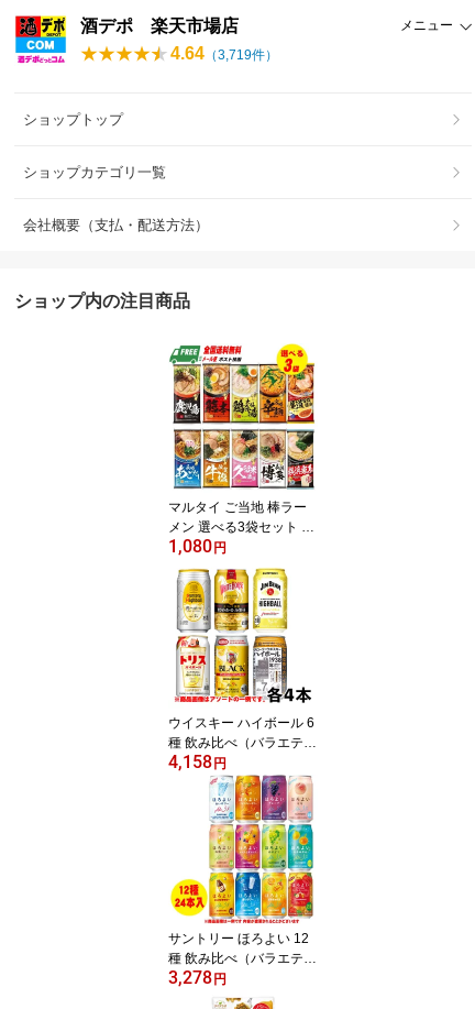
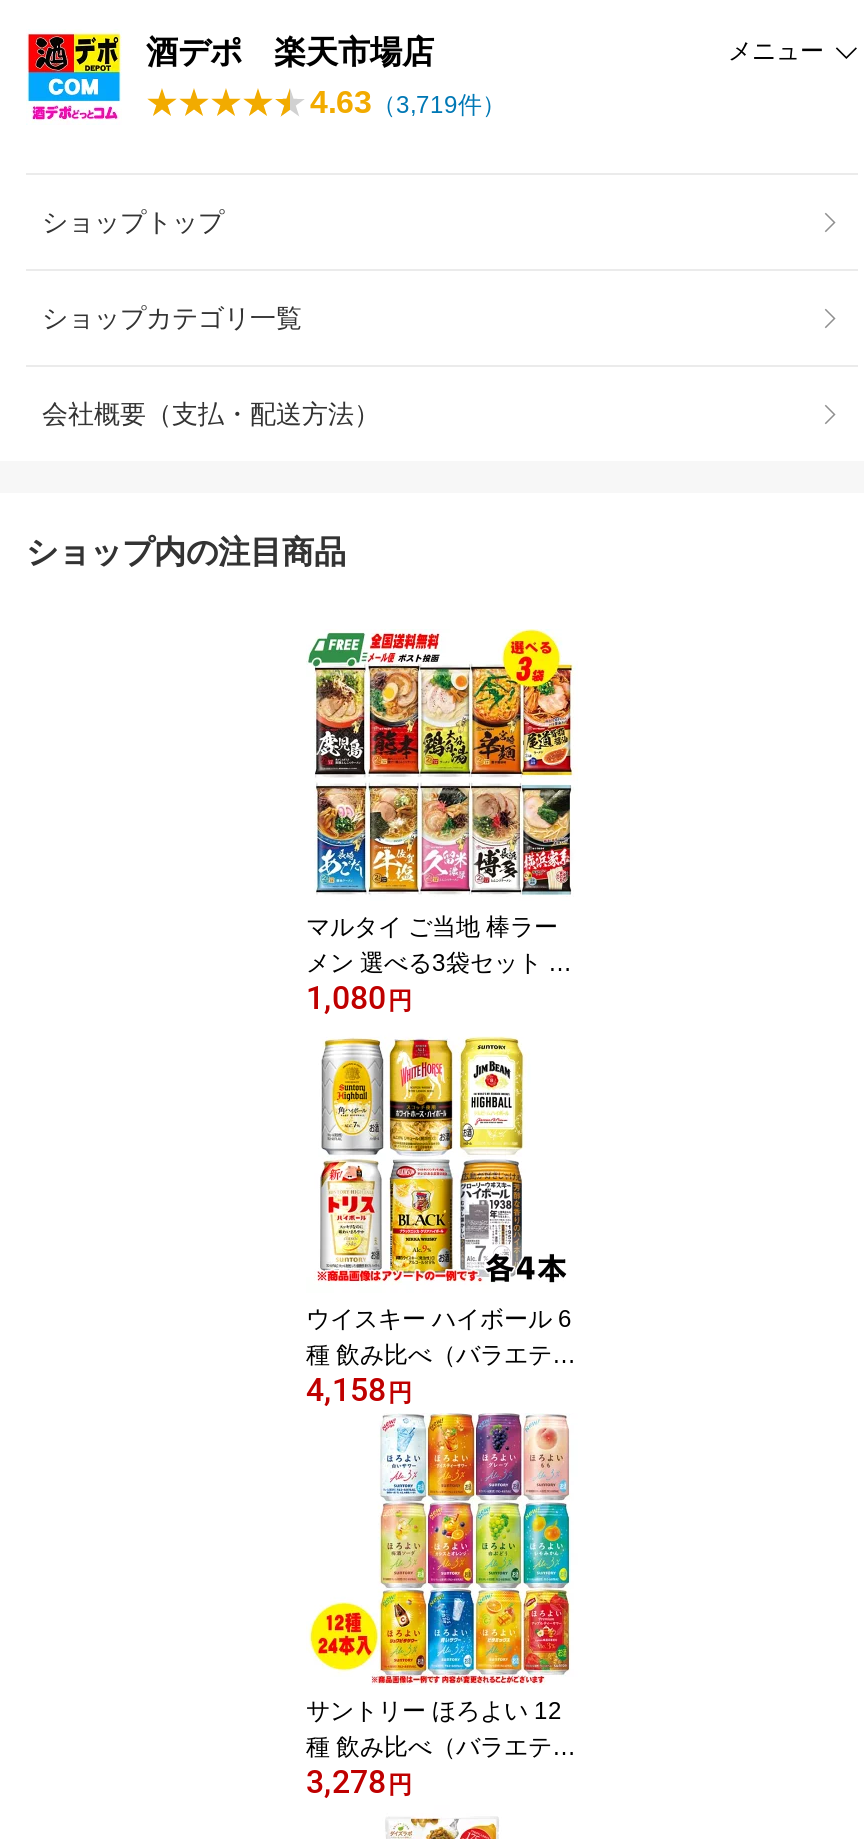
[170,44,278,63] 4.64（3,719件） -> [310,85,506,119] 4.63（3,719件）

